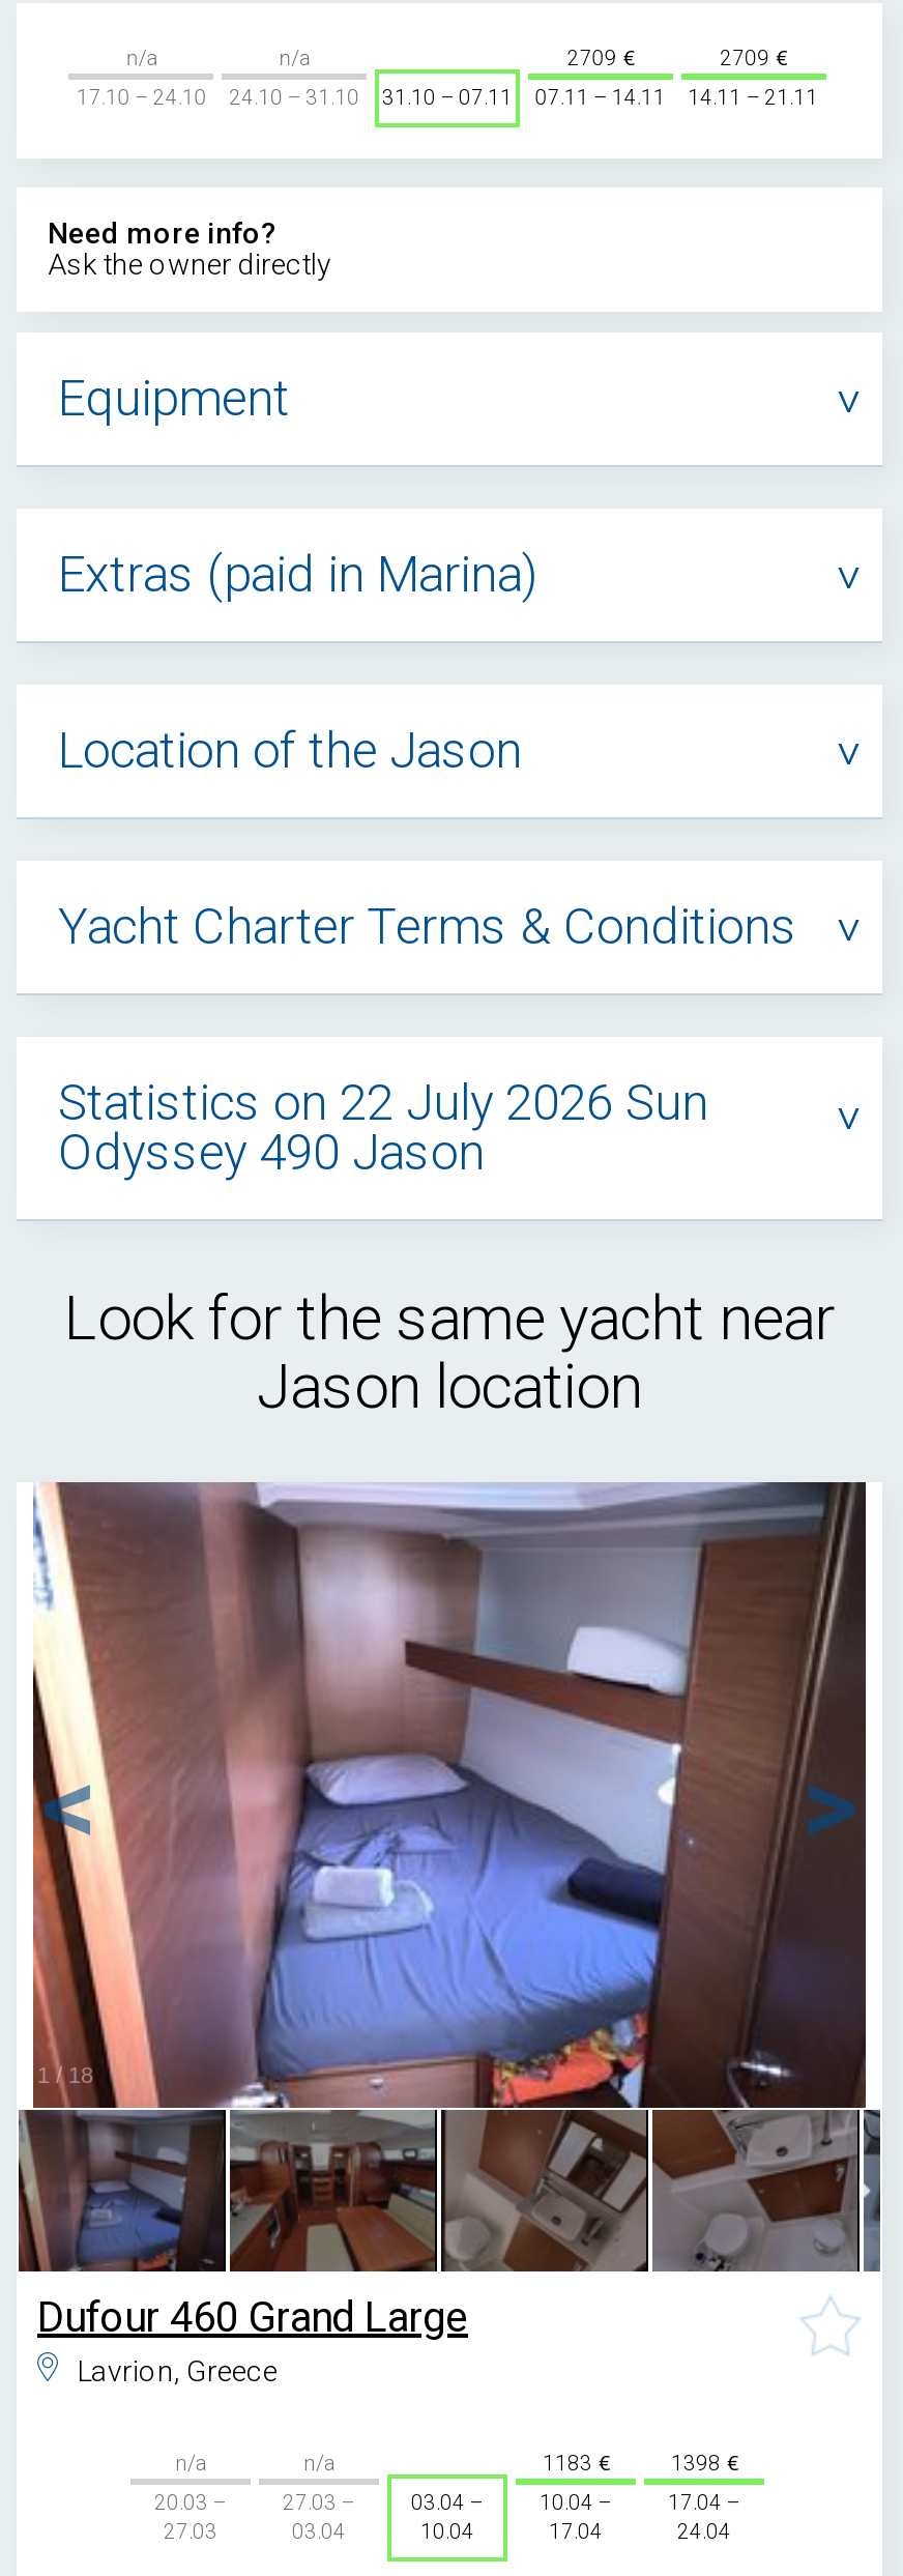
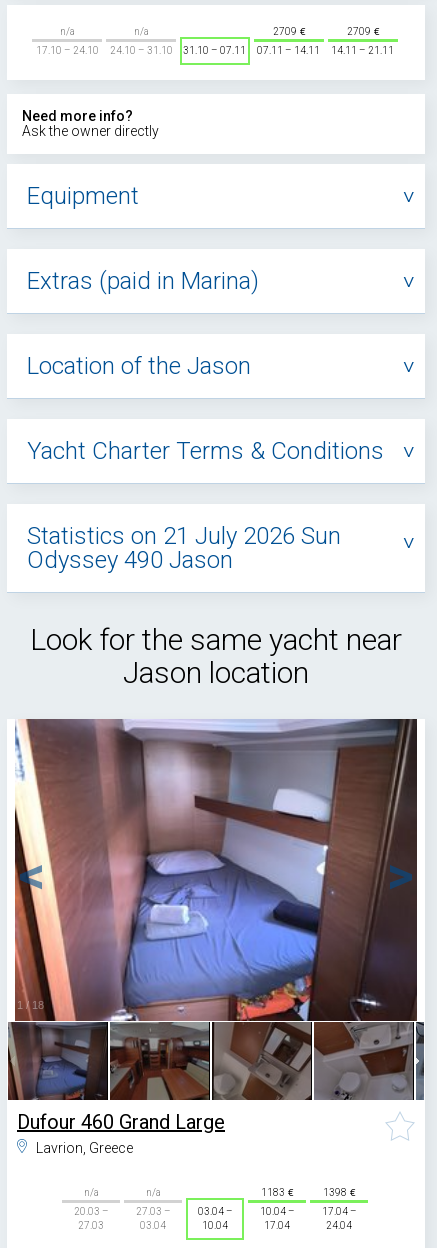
[58,1074,708,1132] Statistics on 22 July 2026 Sun -> [27,522,341,550] Statistics on 21 July 2026 Sun

